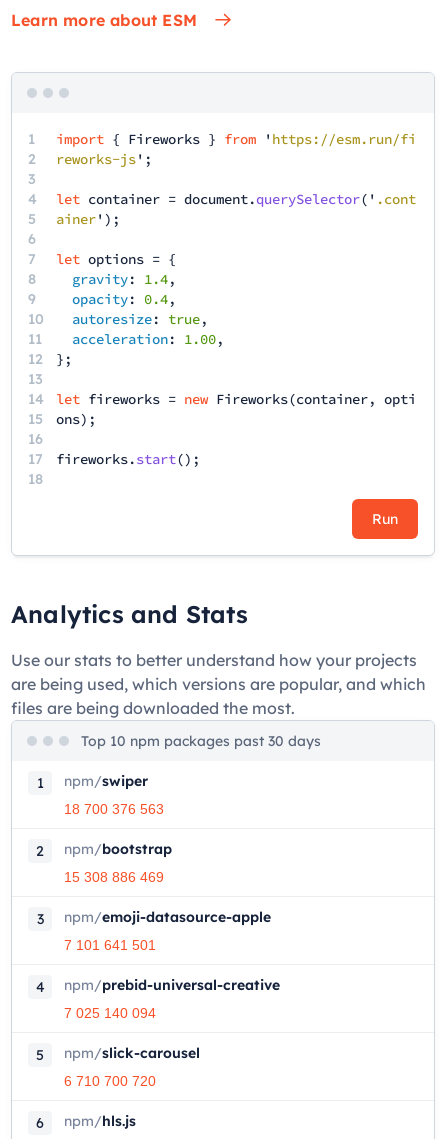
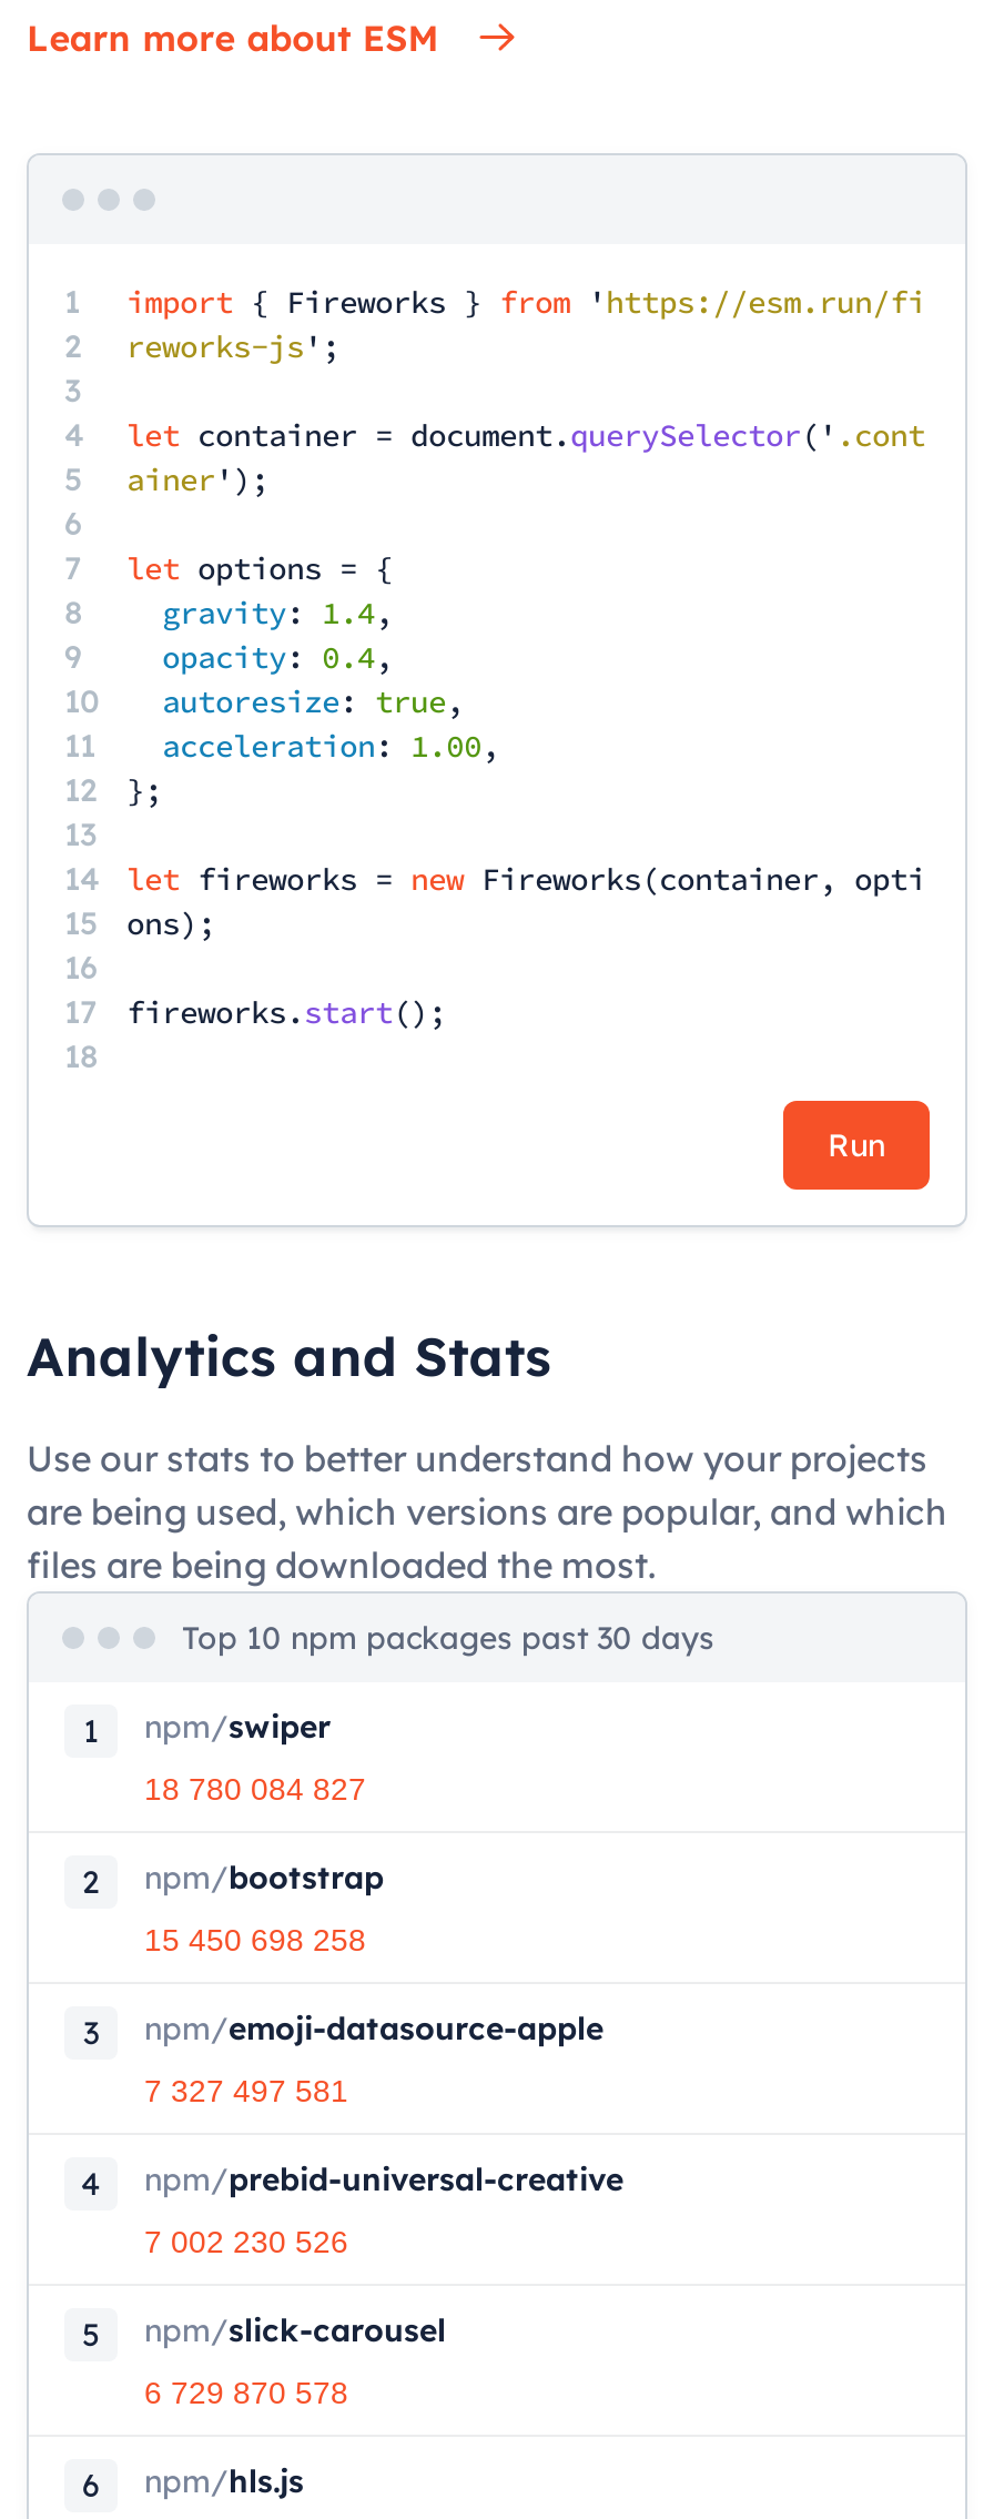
[64,801,164,817] 18 700 376 563 -> [144,1771,366,1807] 18 780 084 827
[64,869,164,885] 15 308 886 469 -> [144,1922,366,1957] 15 450 698 258
[64,937,156,953] 7 101 641 501 -> [144,2073,348,2108] 7 327 497 581
[64,1005,156,1021] 7 025 140 094 -> [144,2224,348,2259] 7 002 230 526
[64,1073,156,1089] 6 710 700 720 -> [144,2375,348,2410] 6 729 870 578

